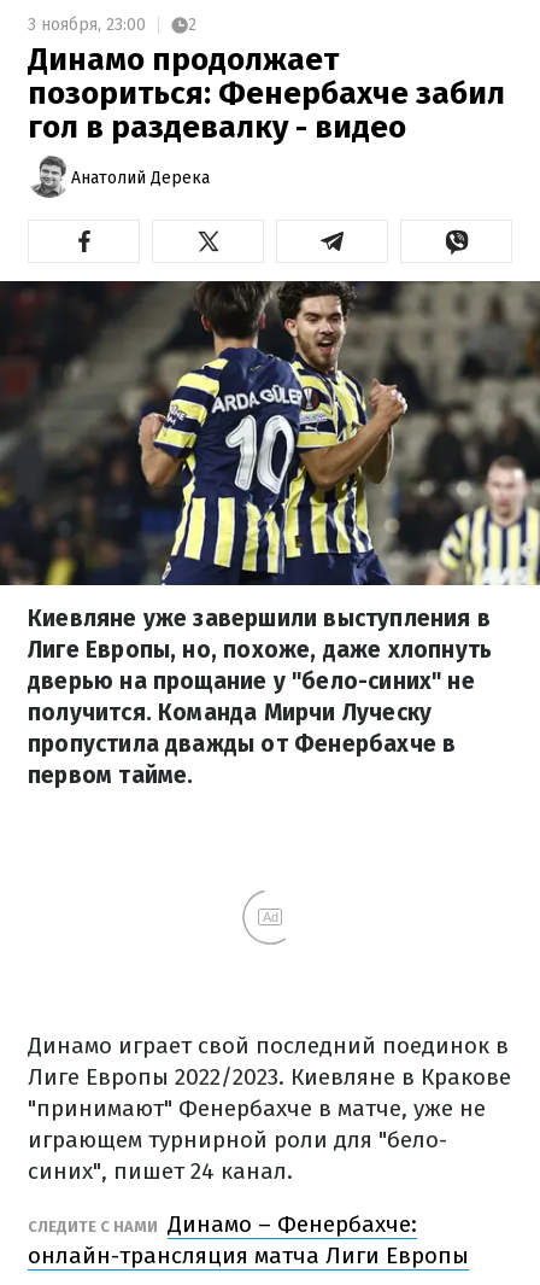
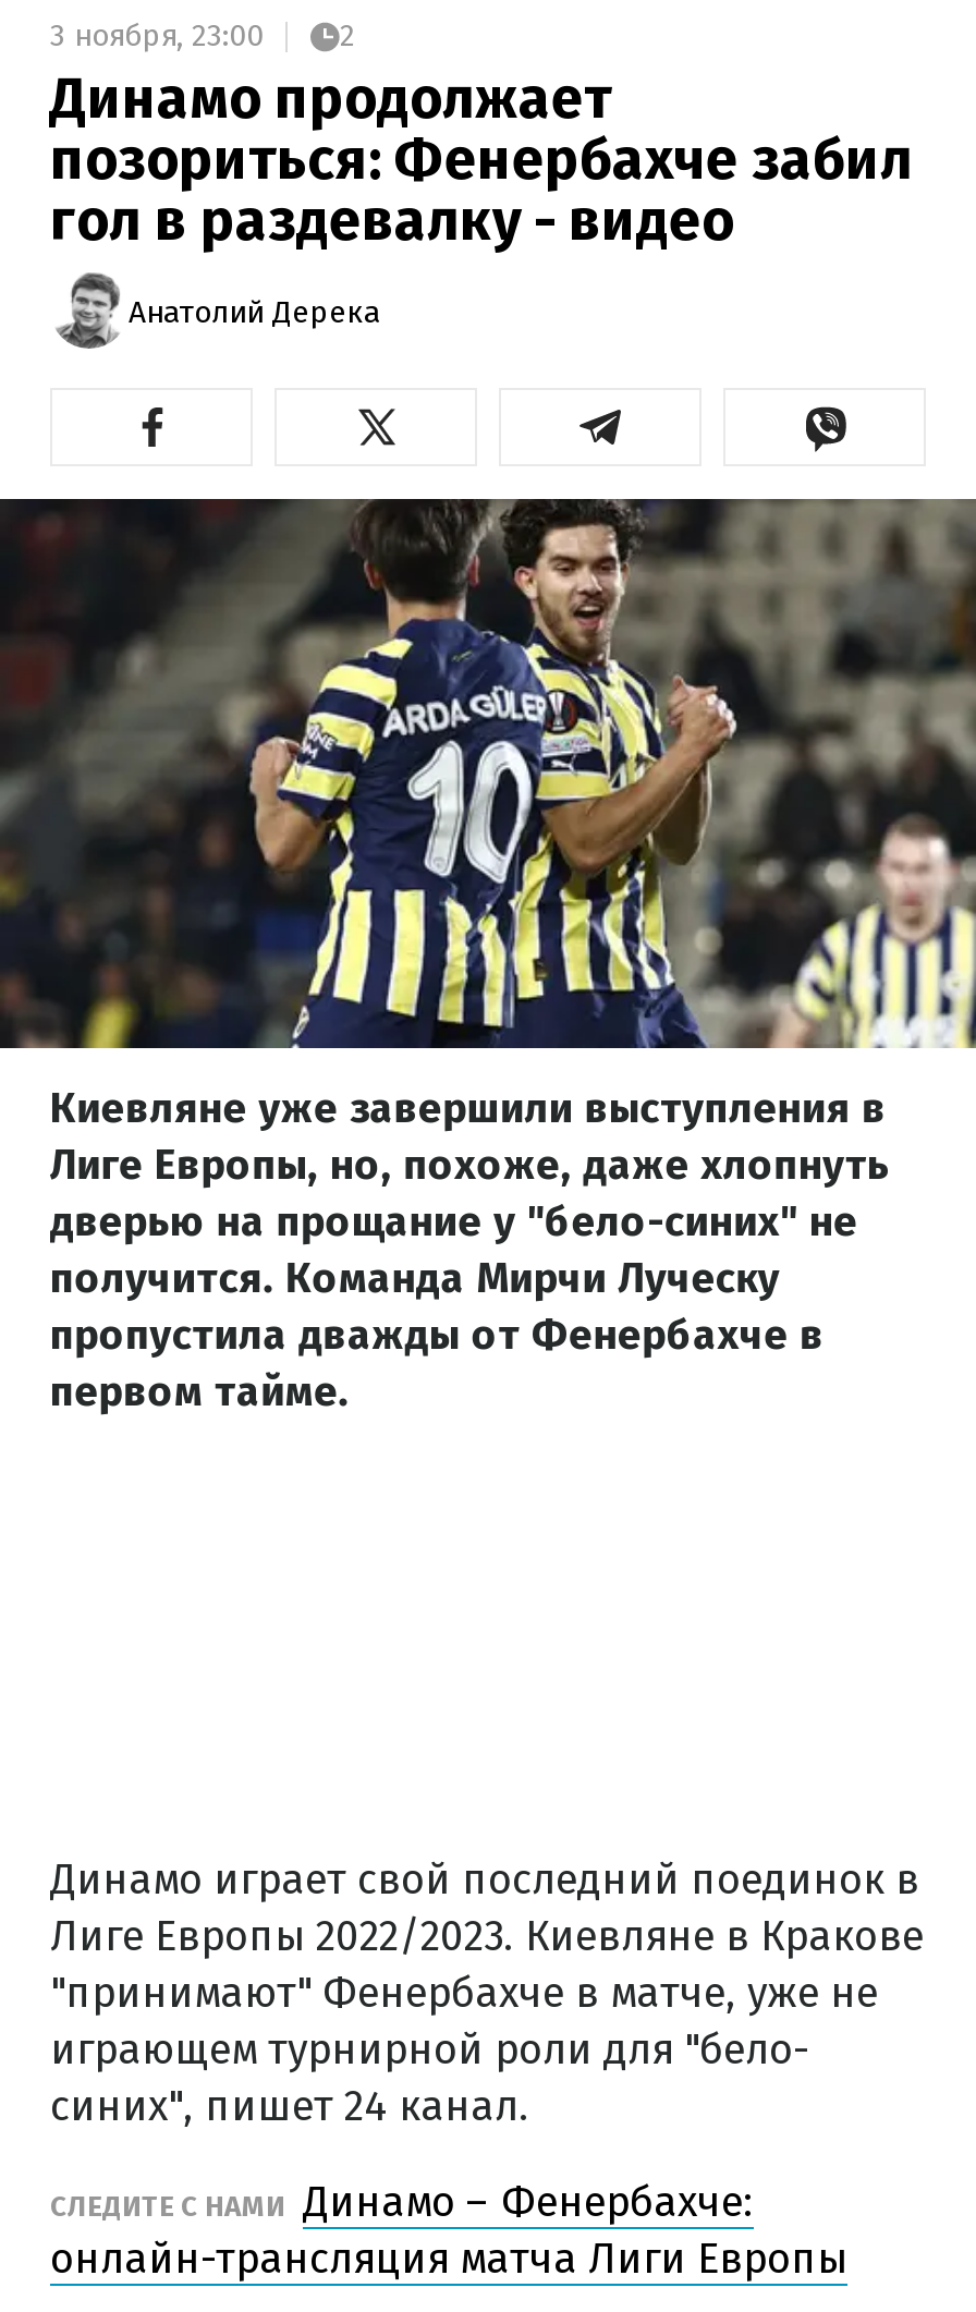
[262,910,278,924] Ad -> none

